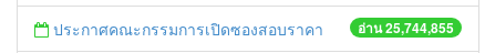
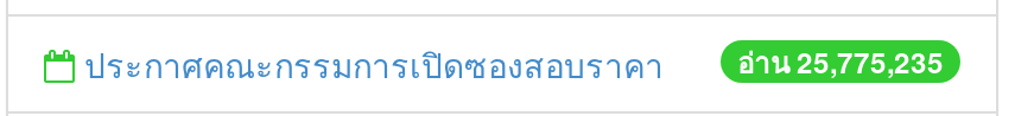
[53,18,454,40] ประกาศคณะกรรมการเปิดซองสอบราคา อ่าน 25,744,855 -> [84,40,944,88] ประกาศคณะกรรมการเปิดซองสอบราคา อ่าน 25,775,235

